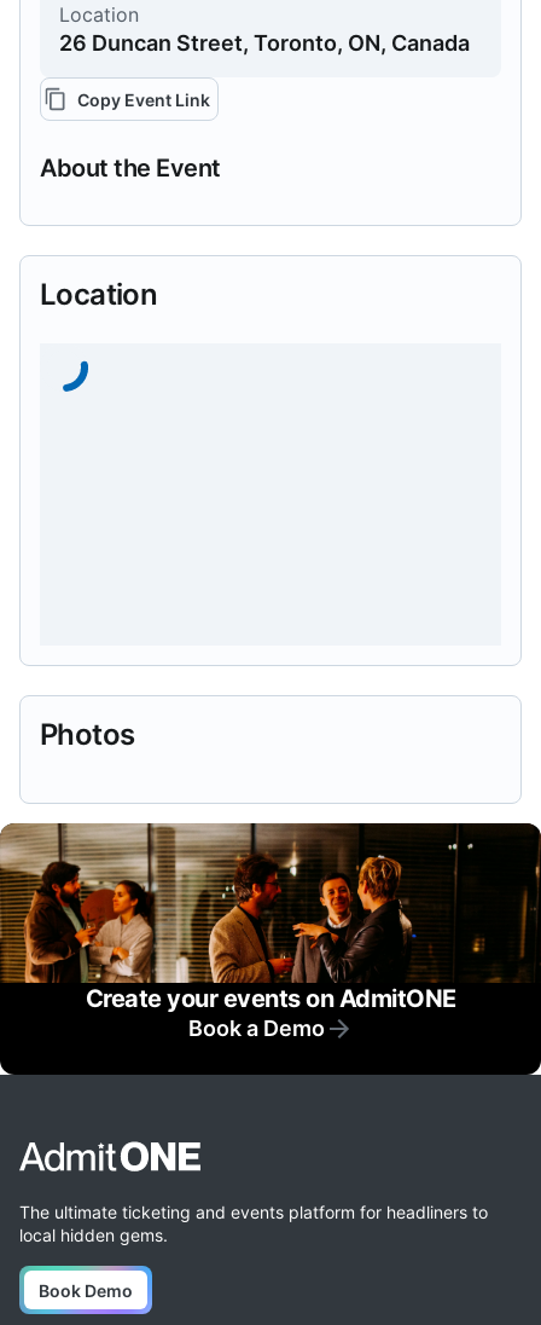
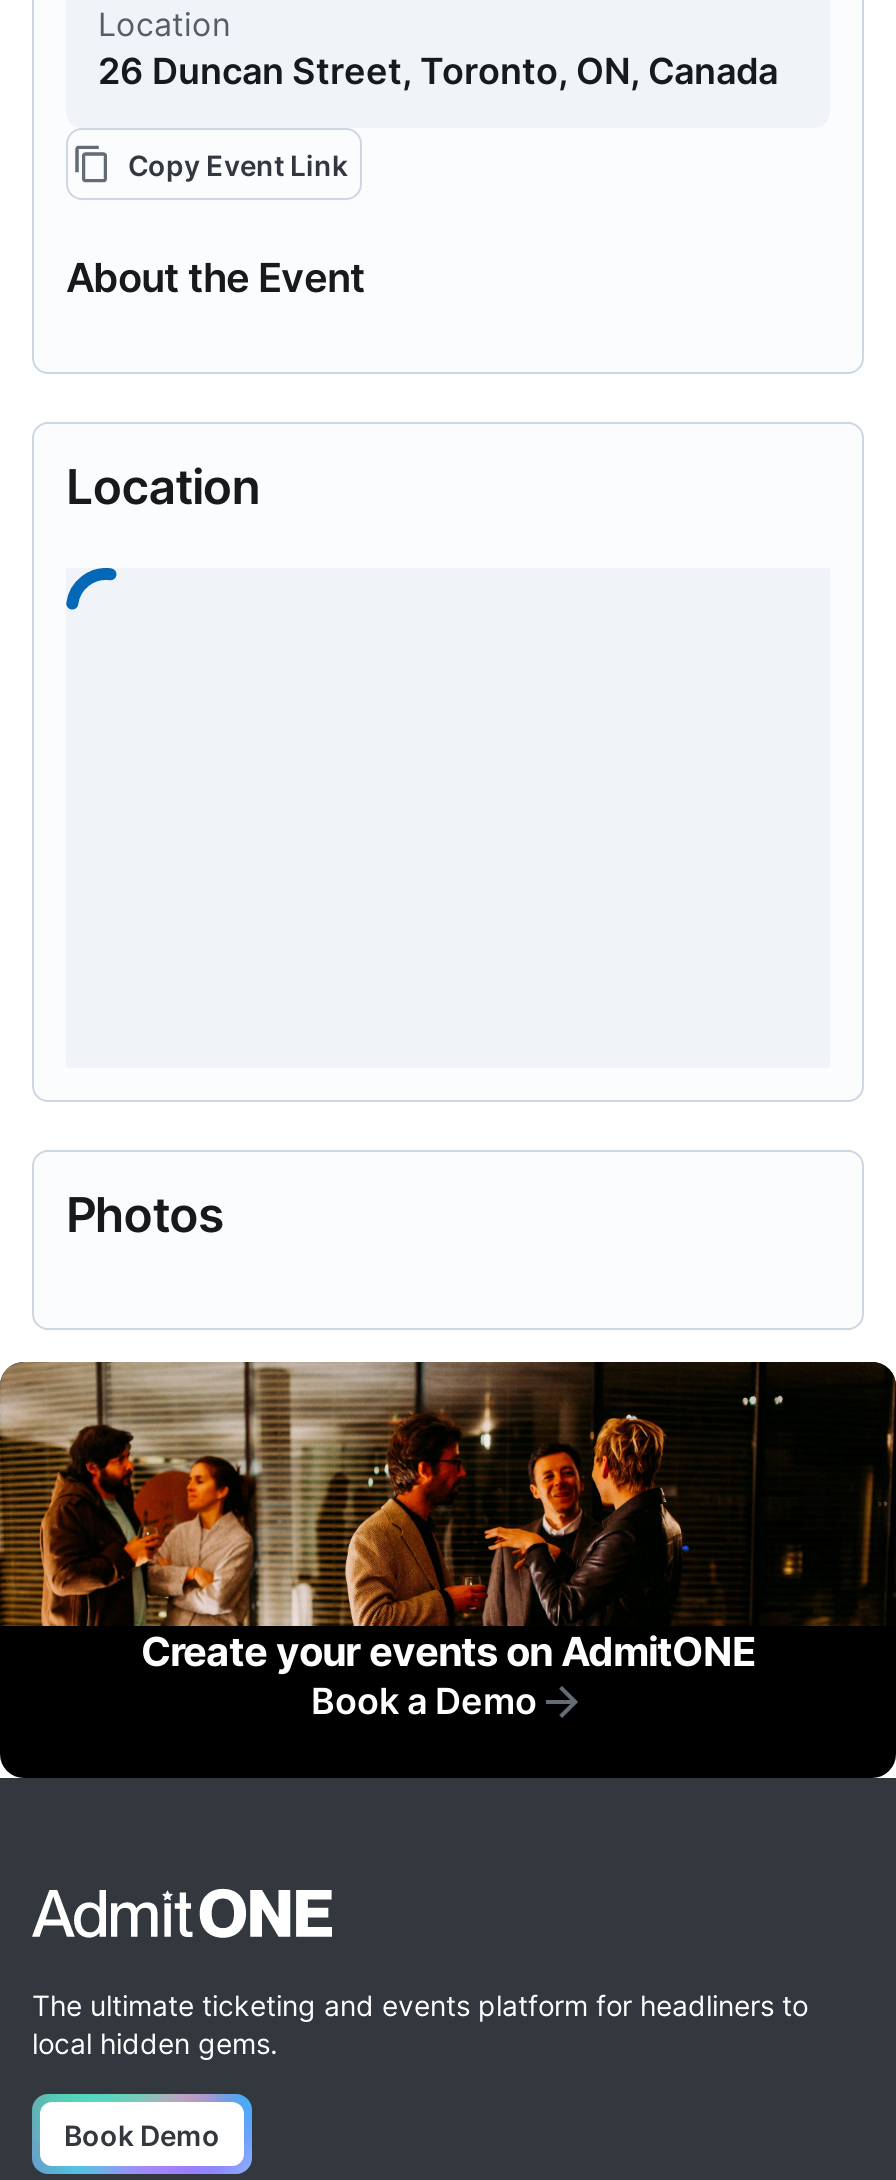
[40,343,89,393] [image] -> [64,566,146,648] [image]

